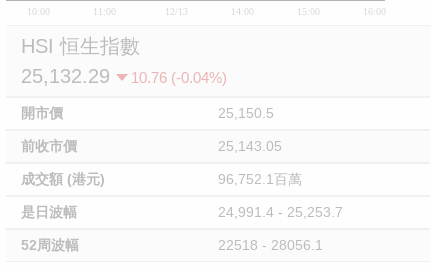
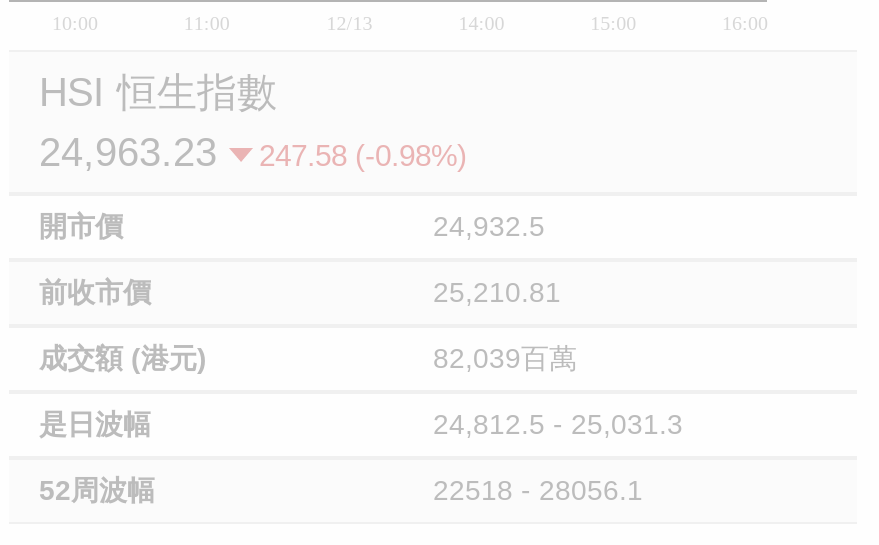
[21,65,116,87] 25,132.29 -> [39,130,229,174] 24,963.23
[131,69,227,86] 10.76 (-0.04%) -> [259,138,467,172] 247.58 (-0.98%)
[218,105,274,121] 25,150.5 -> [433,210,545,242] 24,932.5
[218,138,282,154] 25,143.05 -> [433,276,561,308] 25,210.81
[218,171,302,187] 96,752.1百萬 -> [433,342,577,374] 82,039百萬
[218,204,343,220] 24,991.4 - 25,253.7 -> [433,408,683,440] 24,812.5 - 25,031.3

